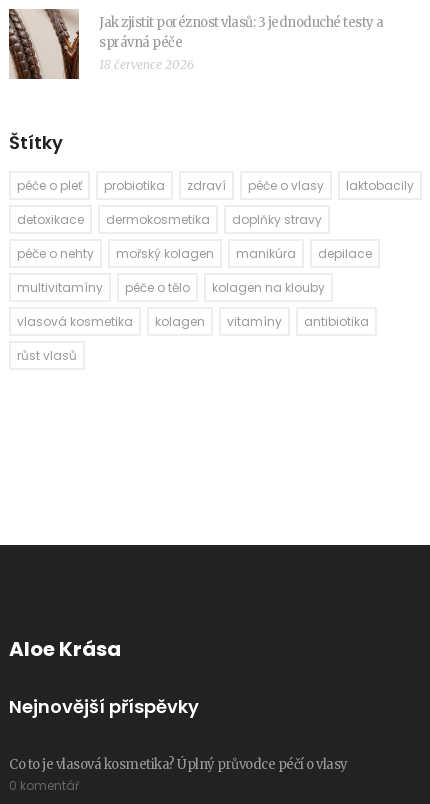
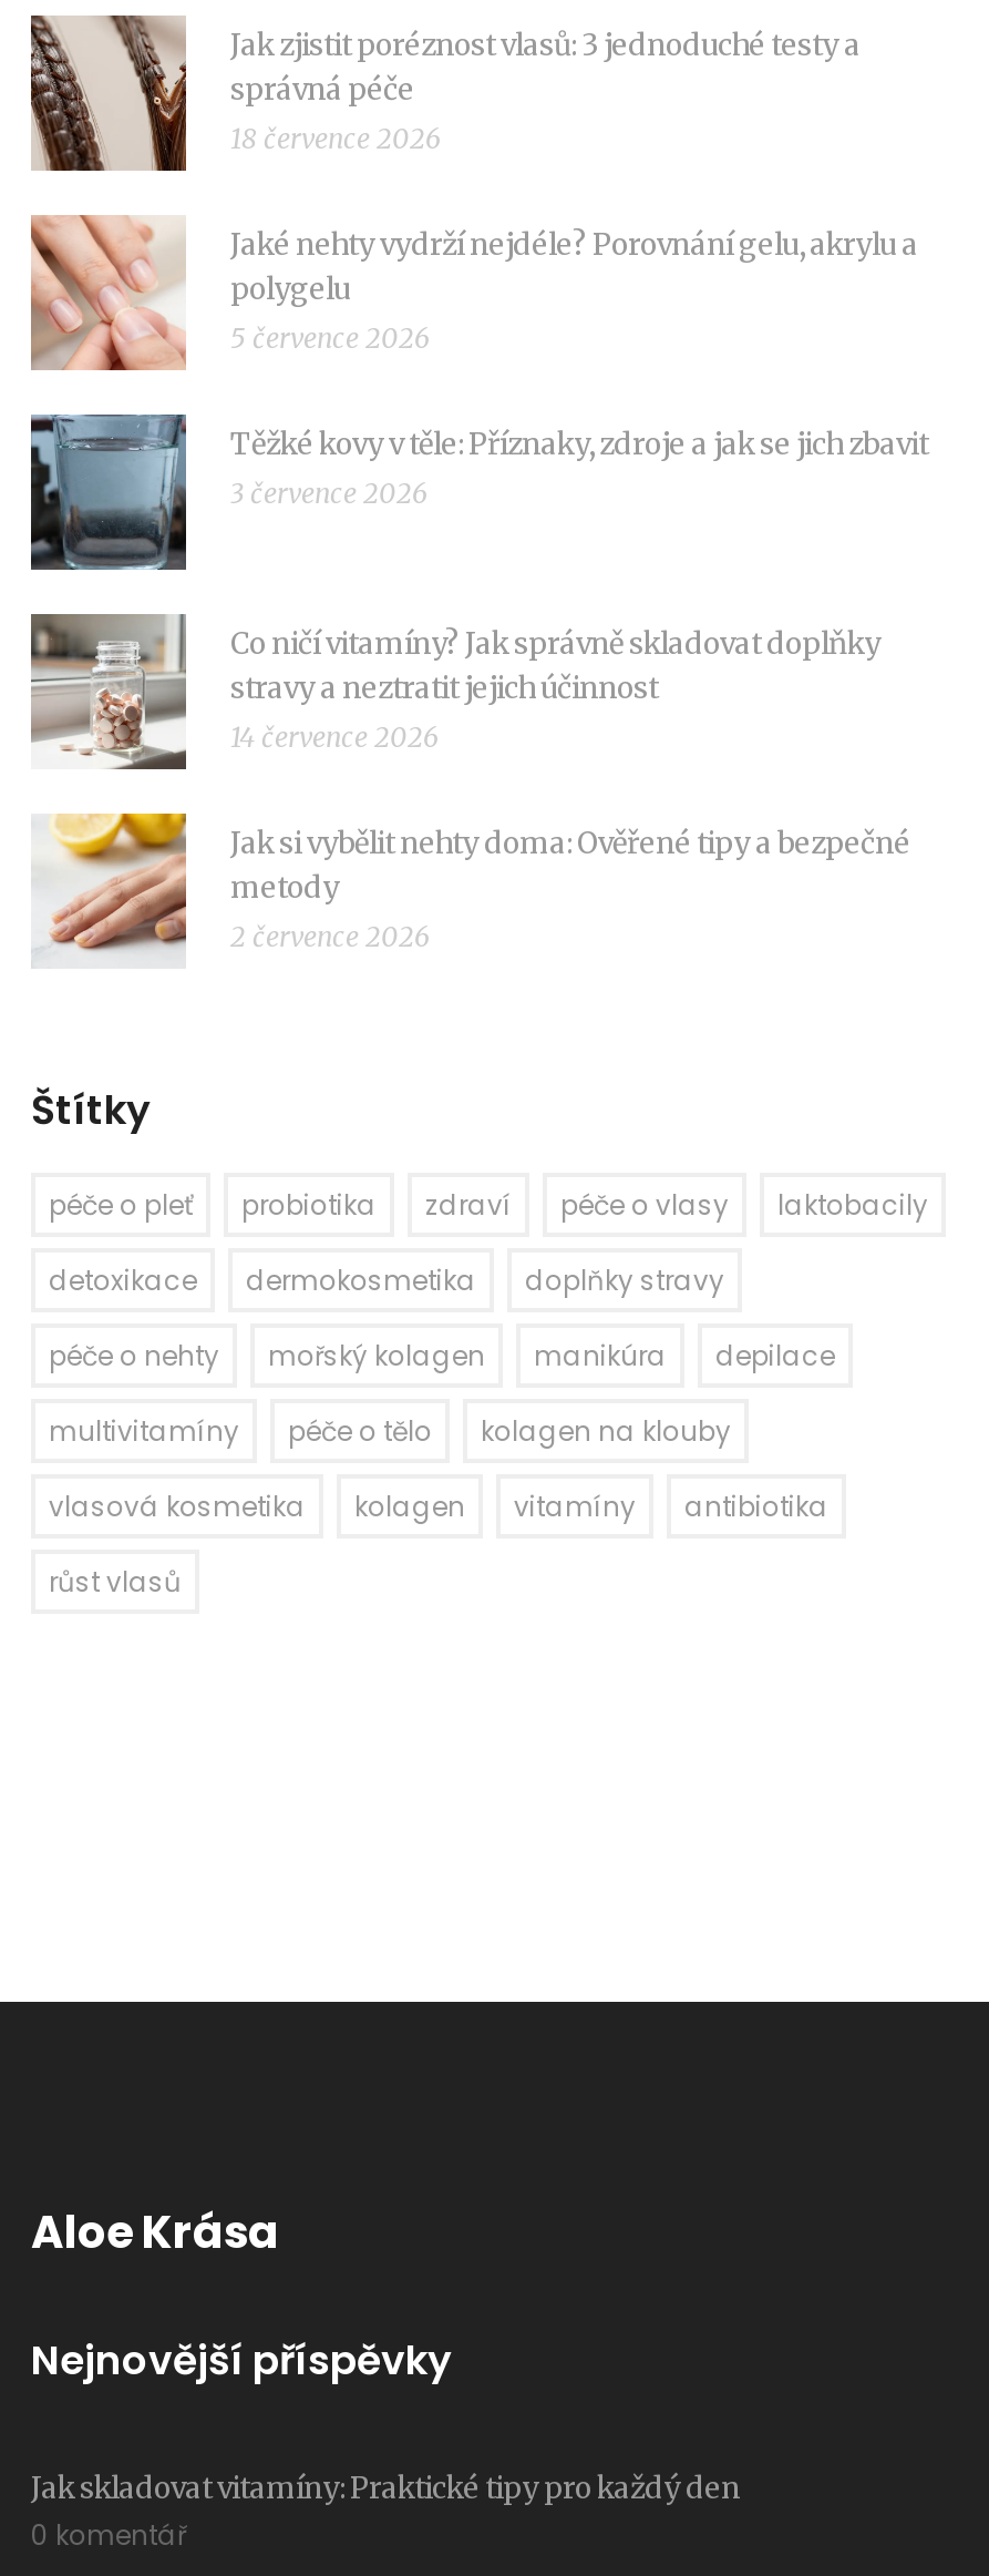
none -> [29,213,928,510] [image] | Jaké nehty vydrží nejdéle? Porovnání gelu, akrylu a | polygelu | 5 července 2026 | Těžké kovy v těle: Příznaky, zdroje a jak se jich zbavit | 3 července 2026
none -> [29,612,910,953] [image] | Co ničí vitamíny? Jak správně skladovat doplňky | stravy a neztratit jejich účinnost | 14 července 2026 | Jak si vybělit nehty doma: Ověřené tipy a bezpečné | metody | 2 července 2026
none -> [29,412,188,572] [image]
none -> [33,811,188,964] [image]
[9,756,347,773] Co to je vlasová kosmetika? Úplný průvodce péčí o vlasy -> [31,2470,740,2507] Jak skladovat vitamíny: Praktické tipy pro každý den

